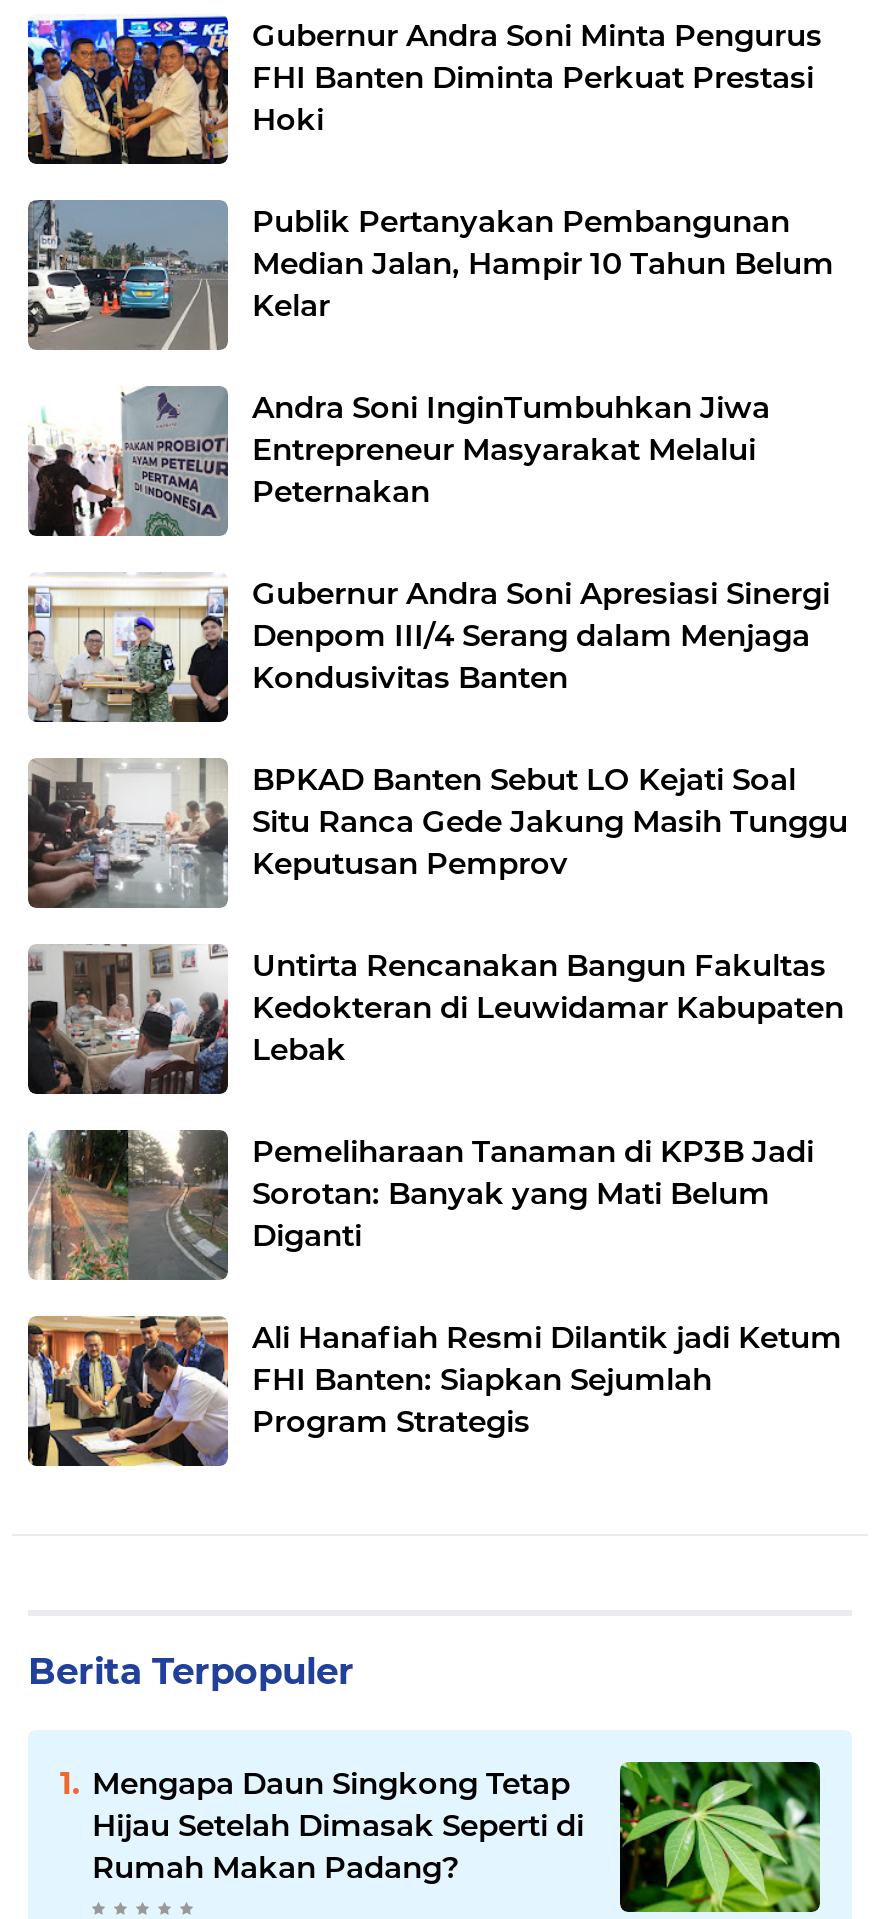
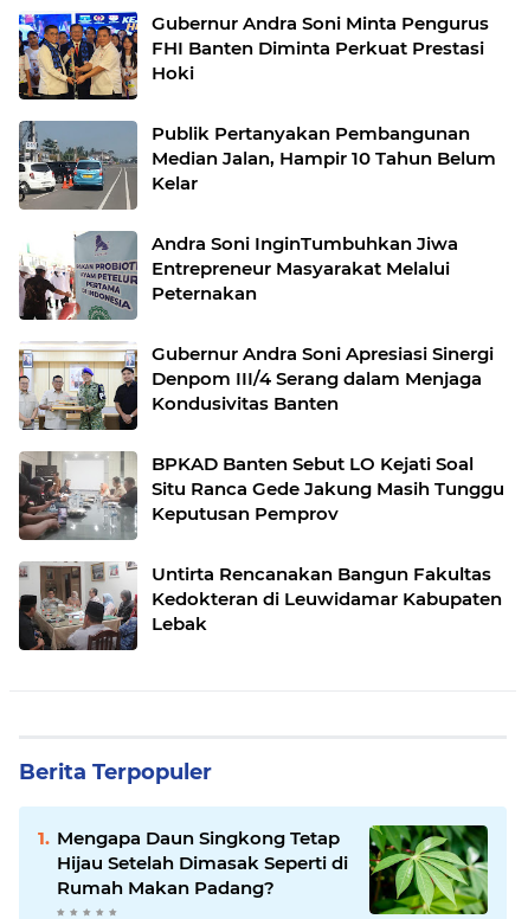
[28,1129,842,1439] [image] | Pemeliharaan Tanaman di KP3B Jadi | Sorotan: Banyak yang Mati Belum | Diganti | Ali Hanafiah Resmi Dilantik jadi Ketum | FHI Banten: Siapkan Sejumlah | Program Strategis -> none
[28,1315,228,1467] [image] -> none

